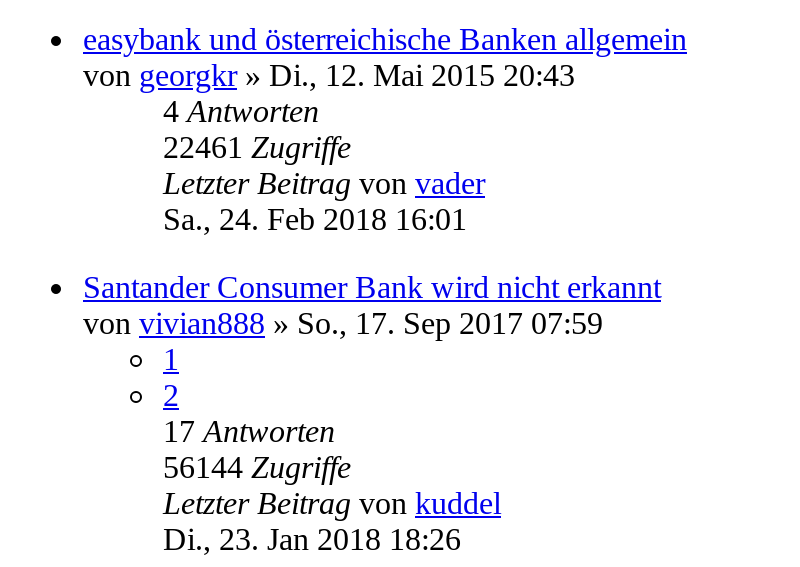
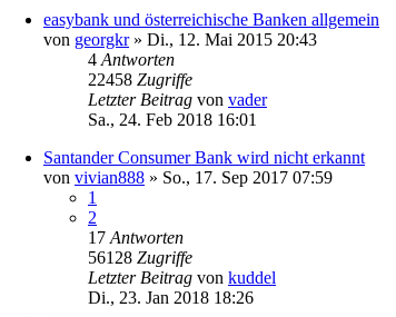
[163,130,351,164] 22461 Zugriffe -> [88,70,192,89] 22458 Zugriffe
[163,450,351,484] 56144 Zugriffe -> [88,248,192,267] 56128 Zugriffe

